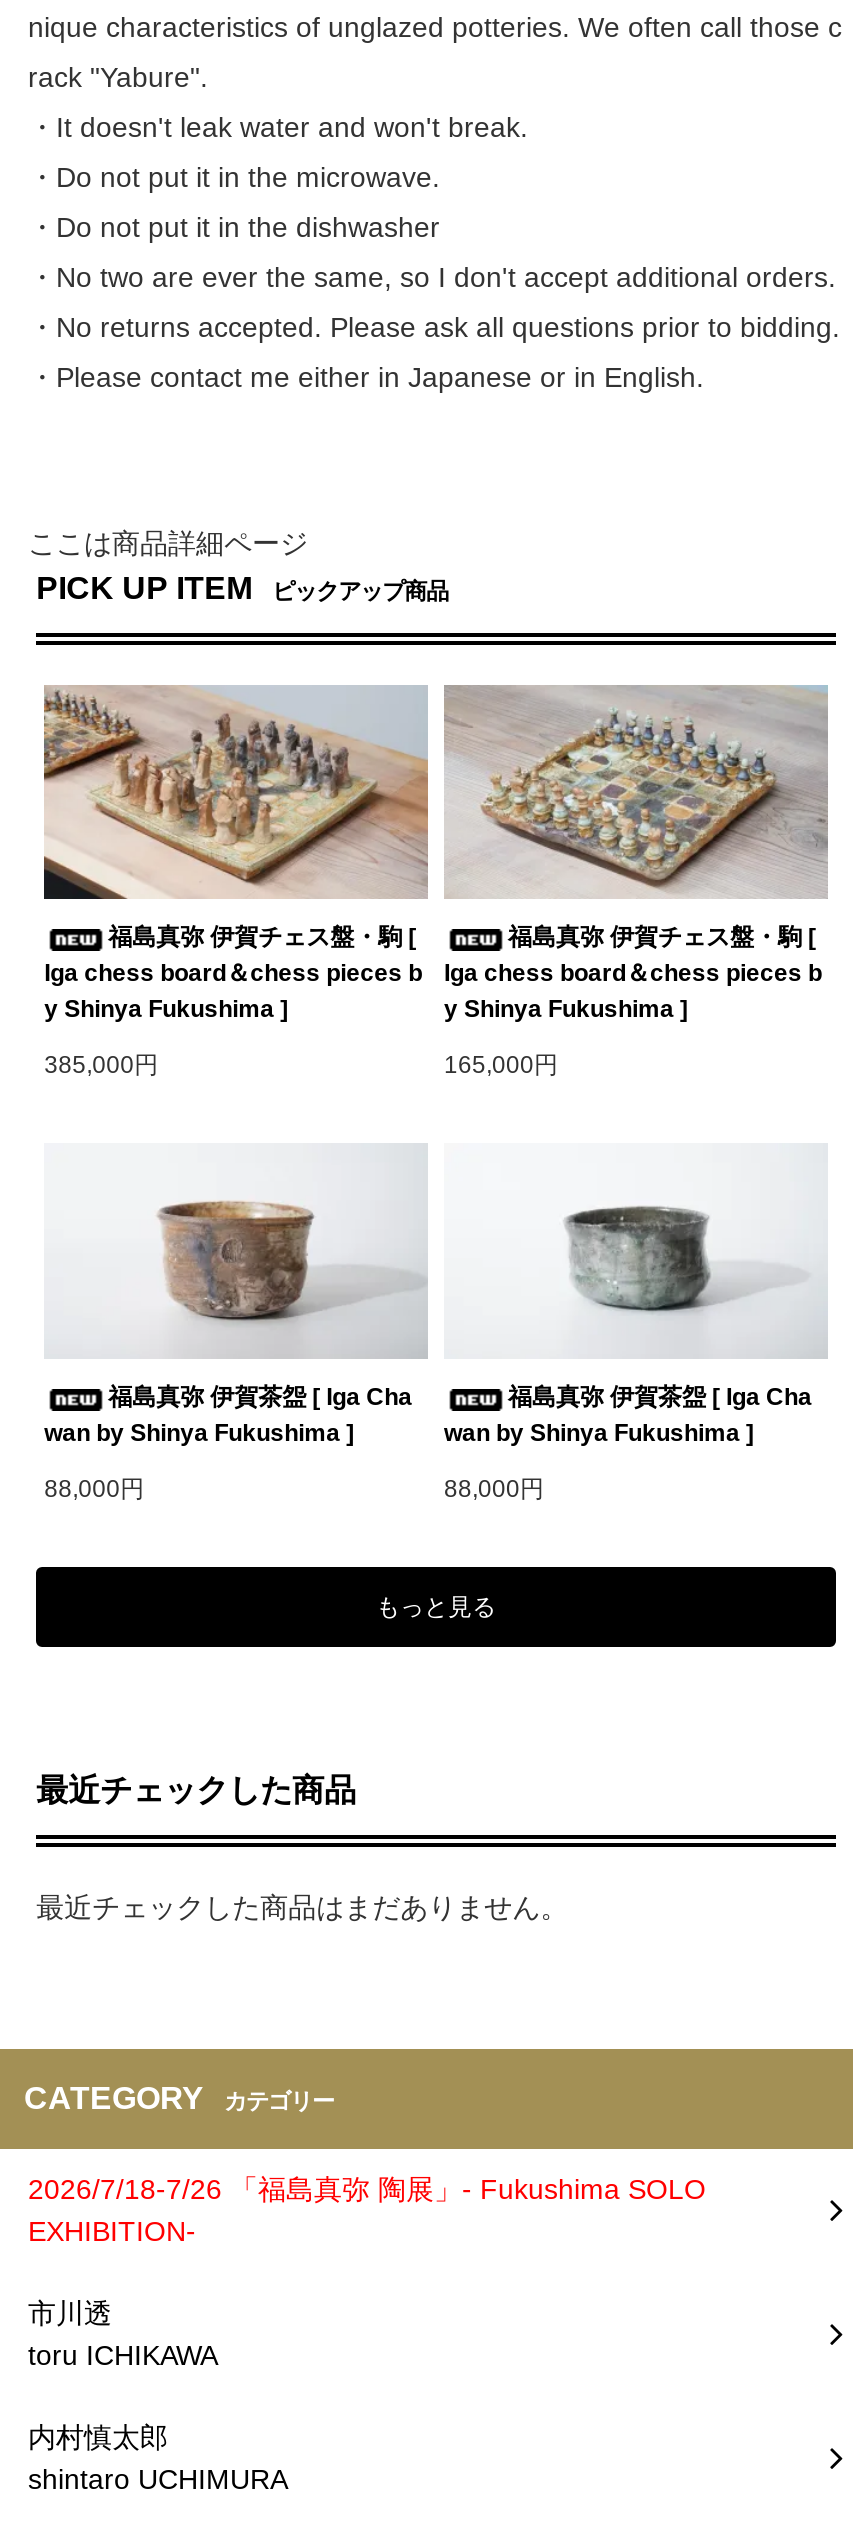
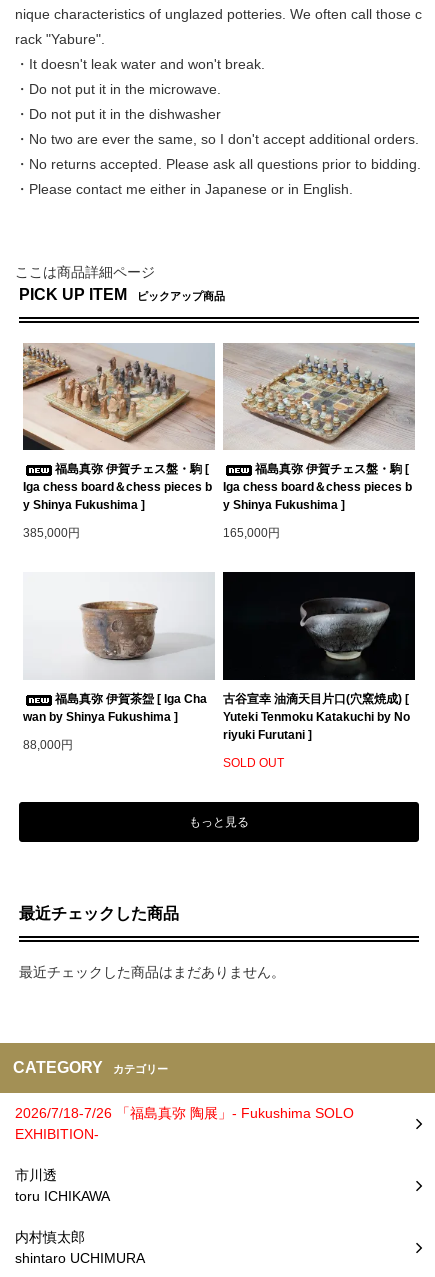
[444,1143,828,1448] [image] | 福島真弥 伊賀茶盌 [ Iga Cha | wan by Shinya Fukushima ] -> [222,571,416,742] [image] | 古谷宣幸 油滴天目片口(穴窯焼成) [ | Yuteki Tenmoku Katakuchi by No | riyuki Furutani ]
[444,1476,544,1504] 88,000円 -> [223,756,284,770] SOLD OUT

